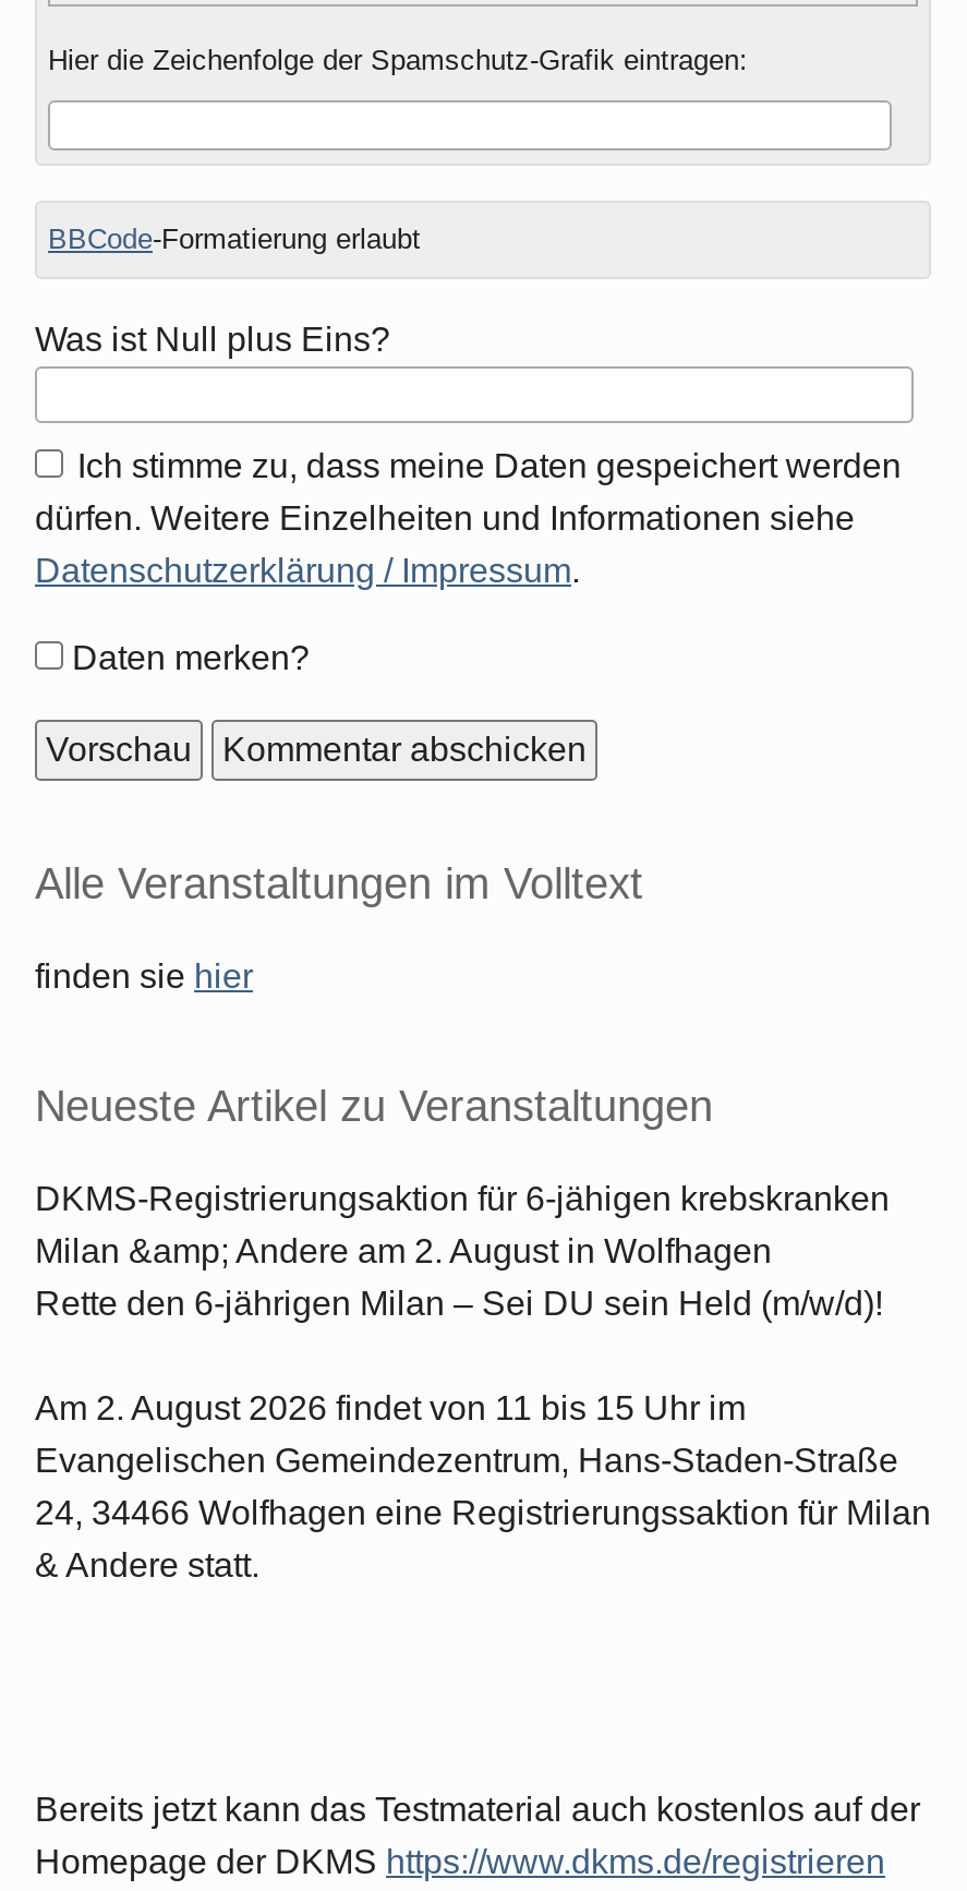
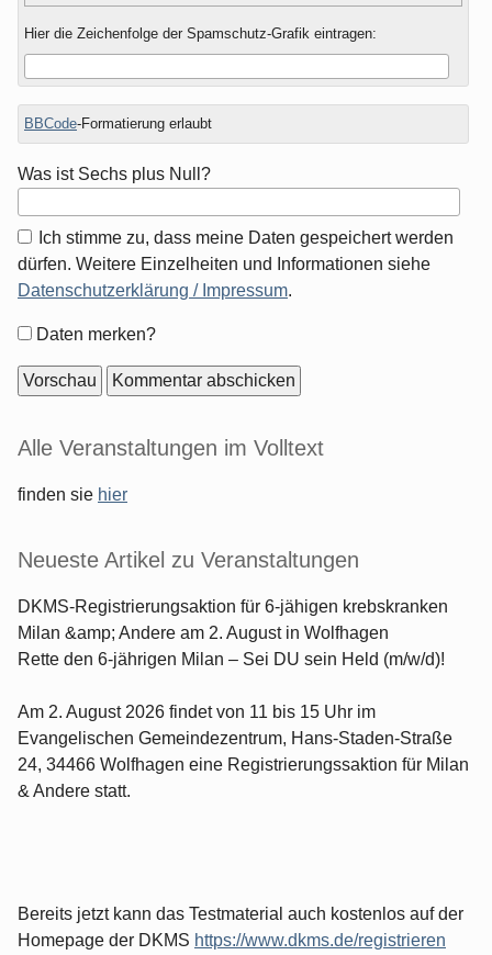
[35,321,390,358] Was ist Null plus Eins? -> [18,165,211,184] Was ist Sechs plus Null?

